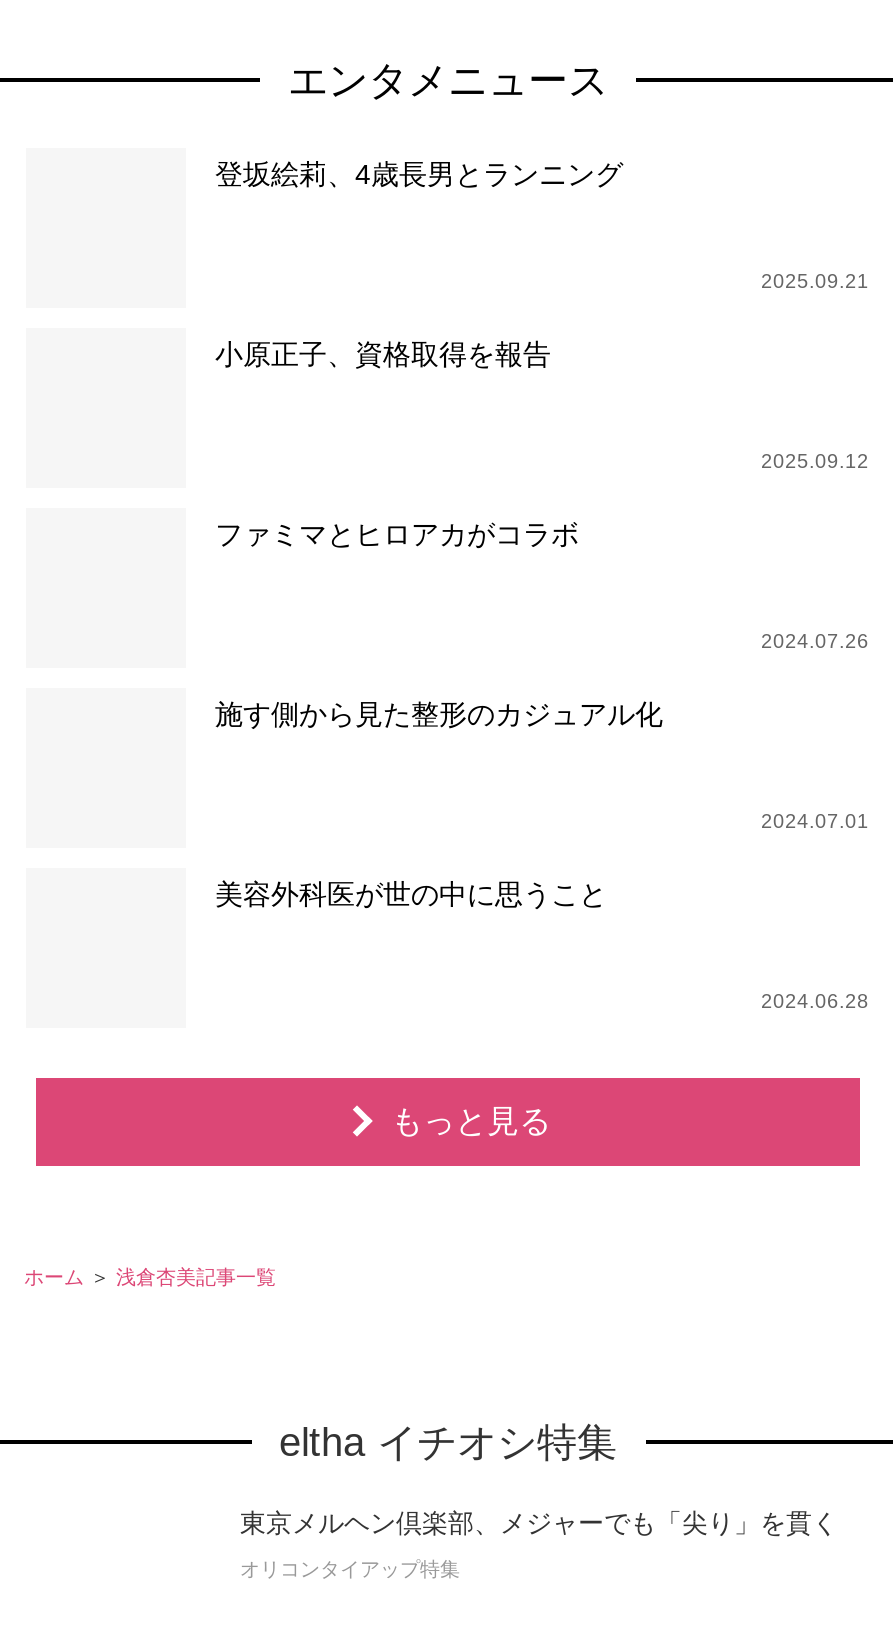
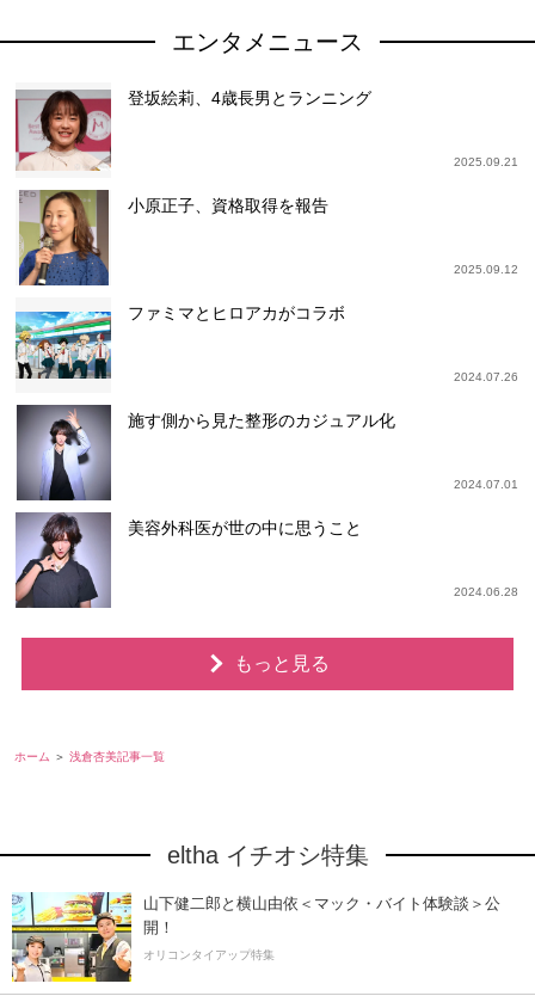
none -> [14,88,112,172] [image]
none -> [18,189,110,287] [image]
none -> [14,311,112,380] [image]
none -> [16,404,112,502] [image]
none -> [14,511,112,609] [image]
none -> [11,891,133,983] [image]
[240,1508,838,1538] 東京メルヘン倶楽部、メジャーでも「尖り」を貫く -> [143,894,500,936] 山下健二郎と横山由依＜マック・バイト体験談＞公 | 開！

